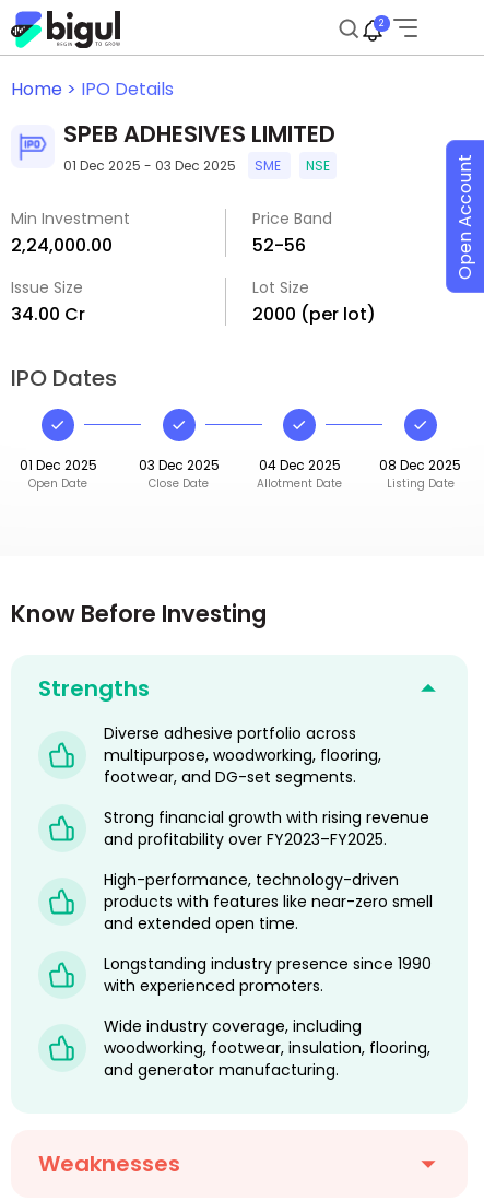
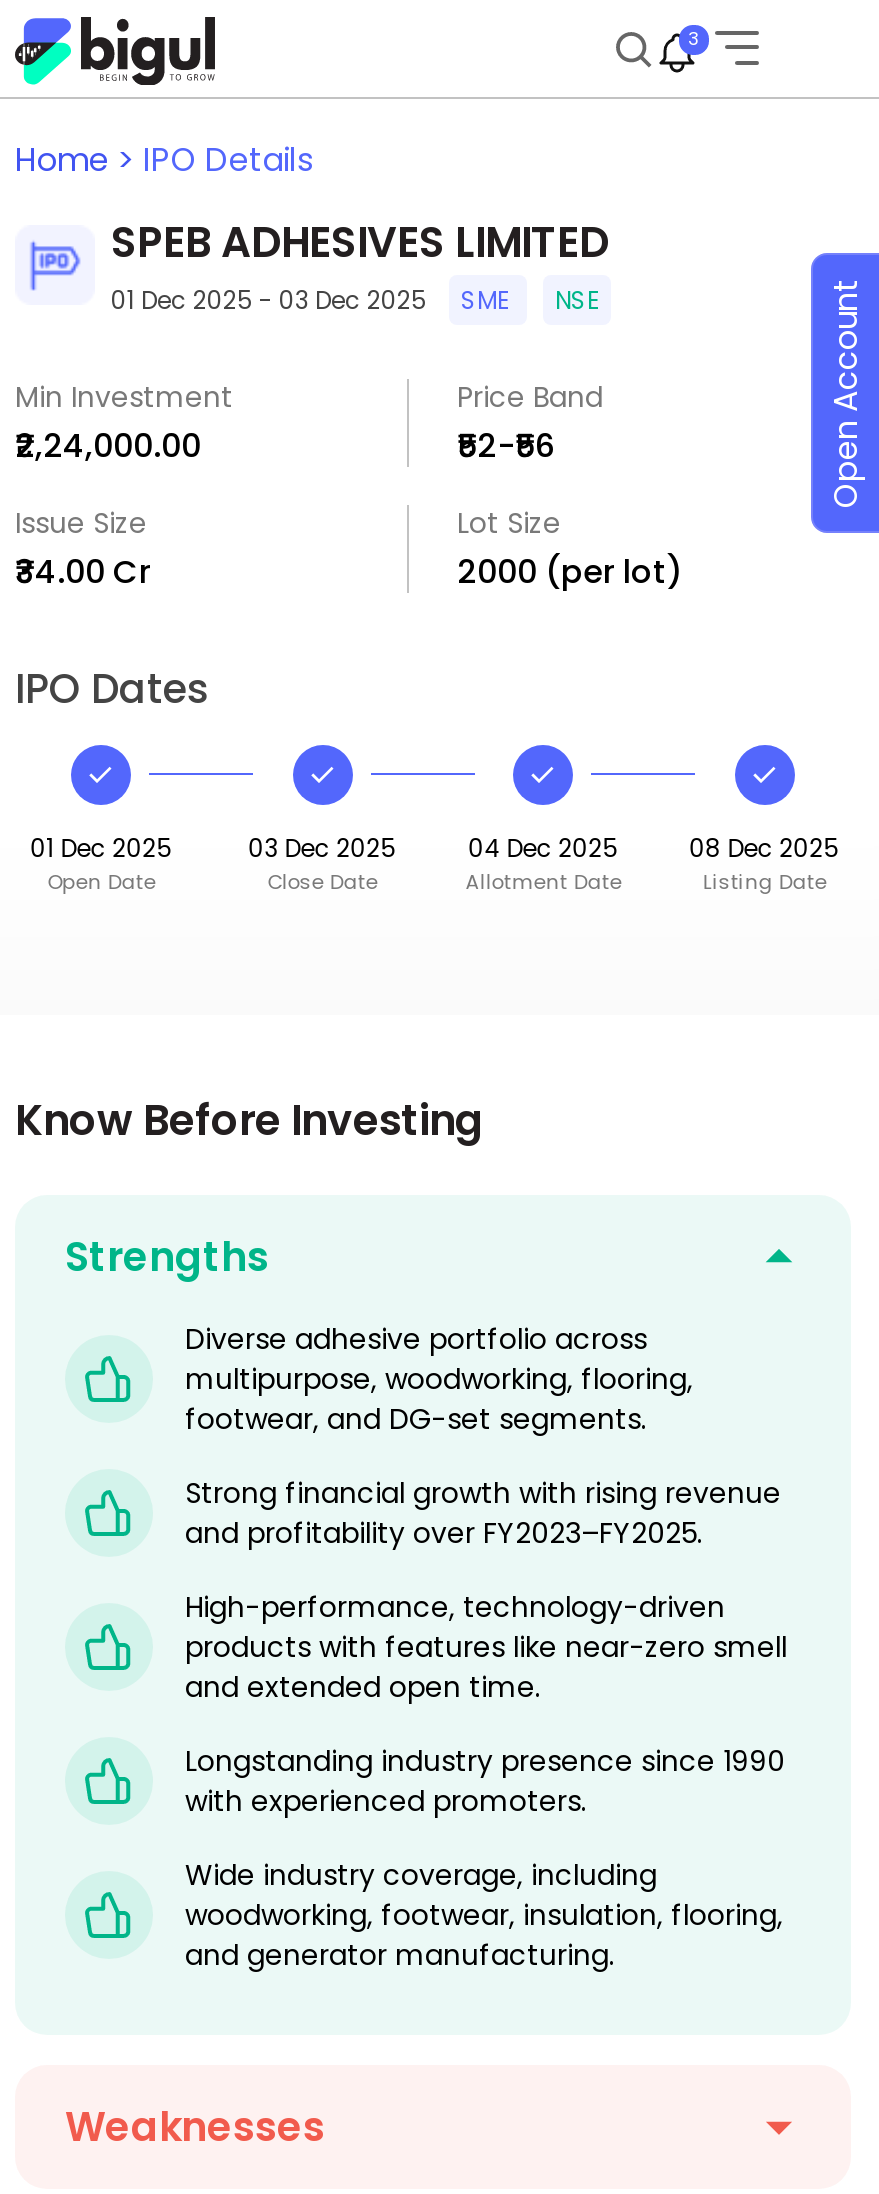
[379,16,385,30] 2 -> [688,27,700,51] 3

